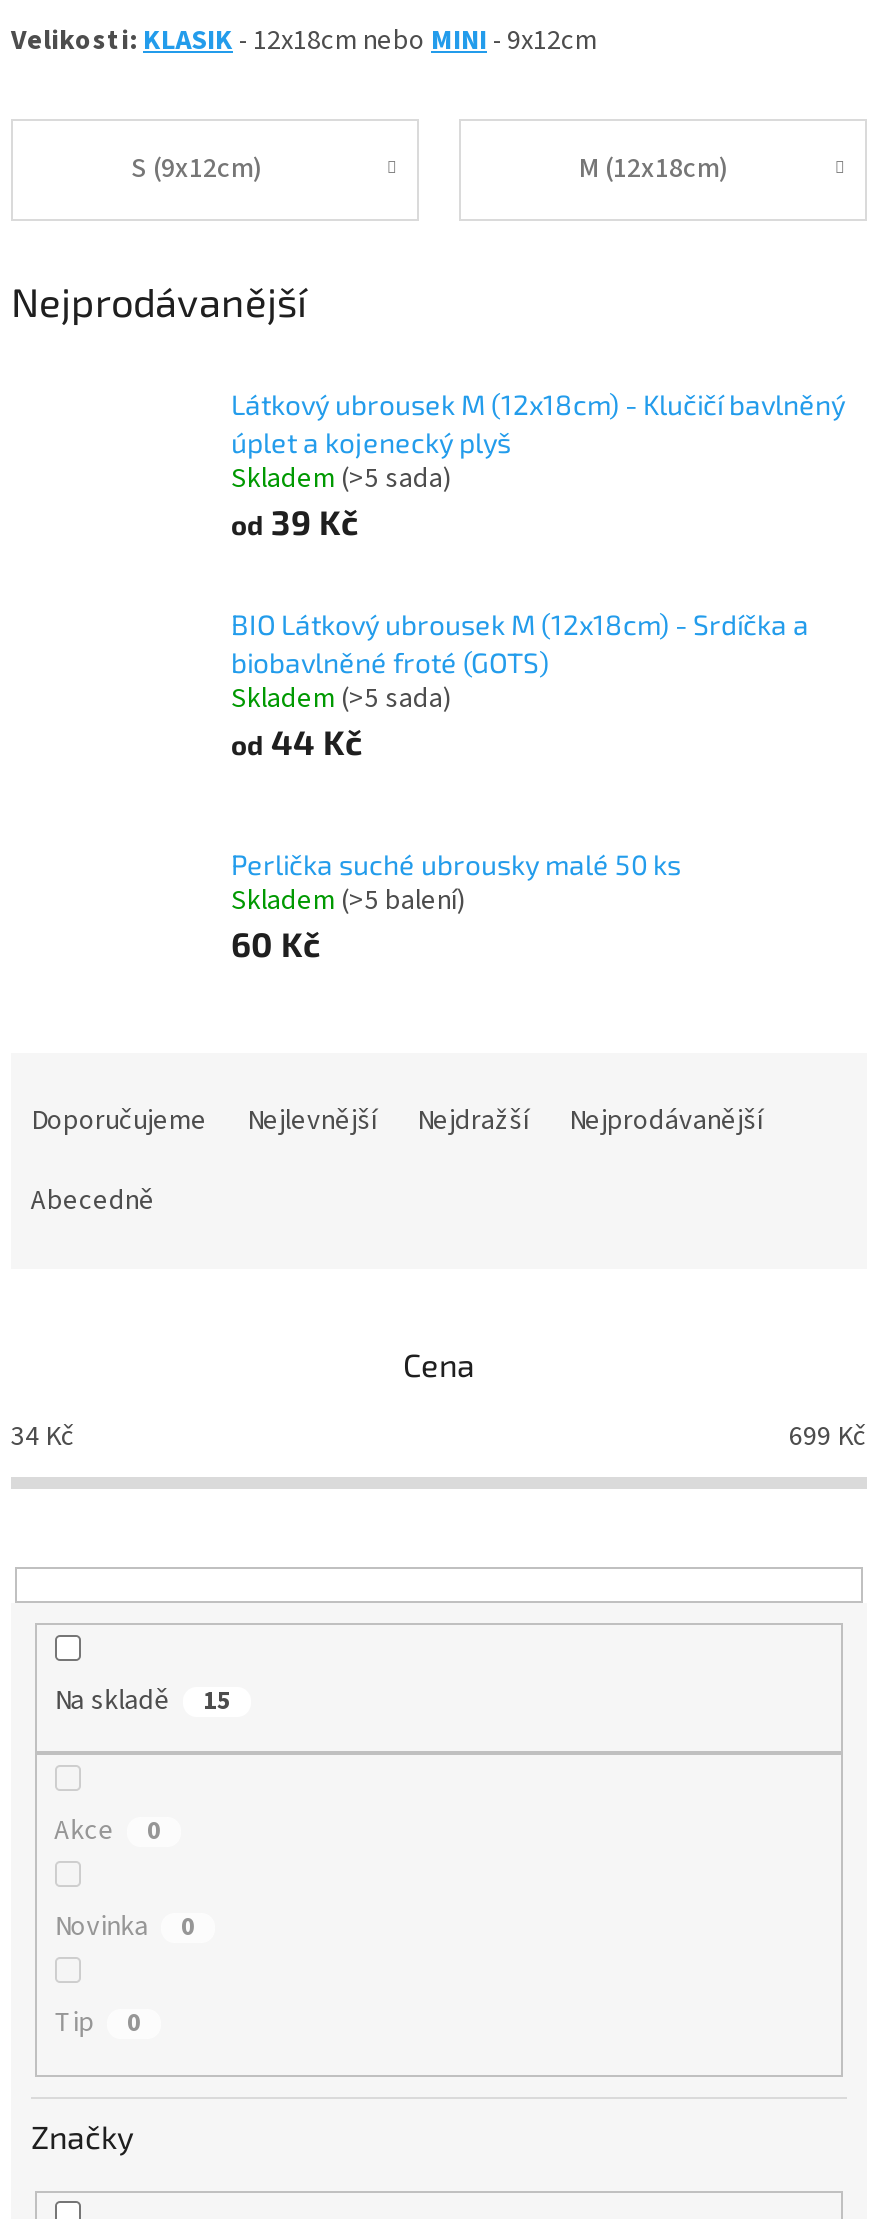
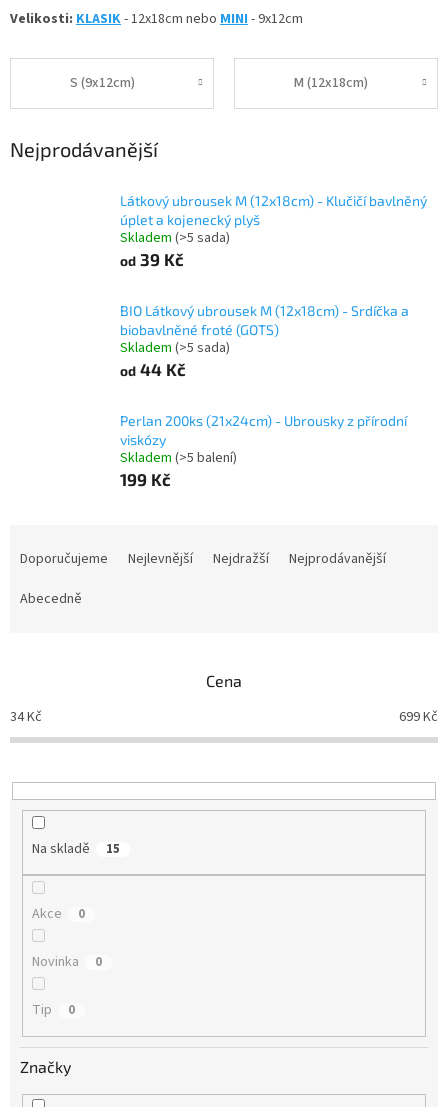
[231,847,681,881] Perlička suché ubrousky malé 50 ks -> [120,412,407,448] Perlan 200ks (21x24cm) - Ubrousky z přírodní | viskózy
[231,923,321,963] 60 Kč -> [120,469,171,489] 199 Kč

